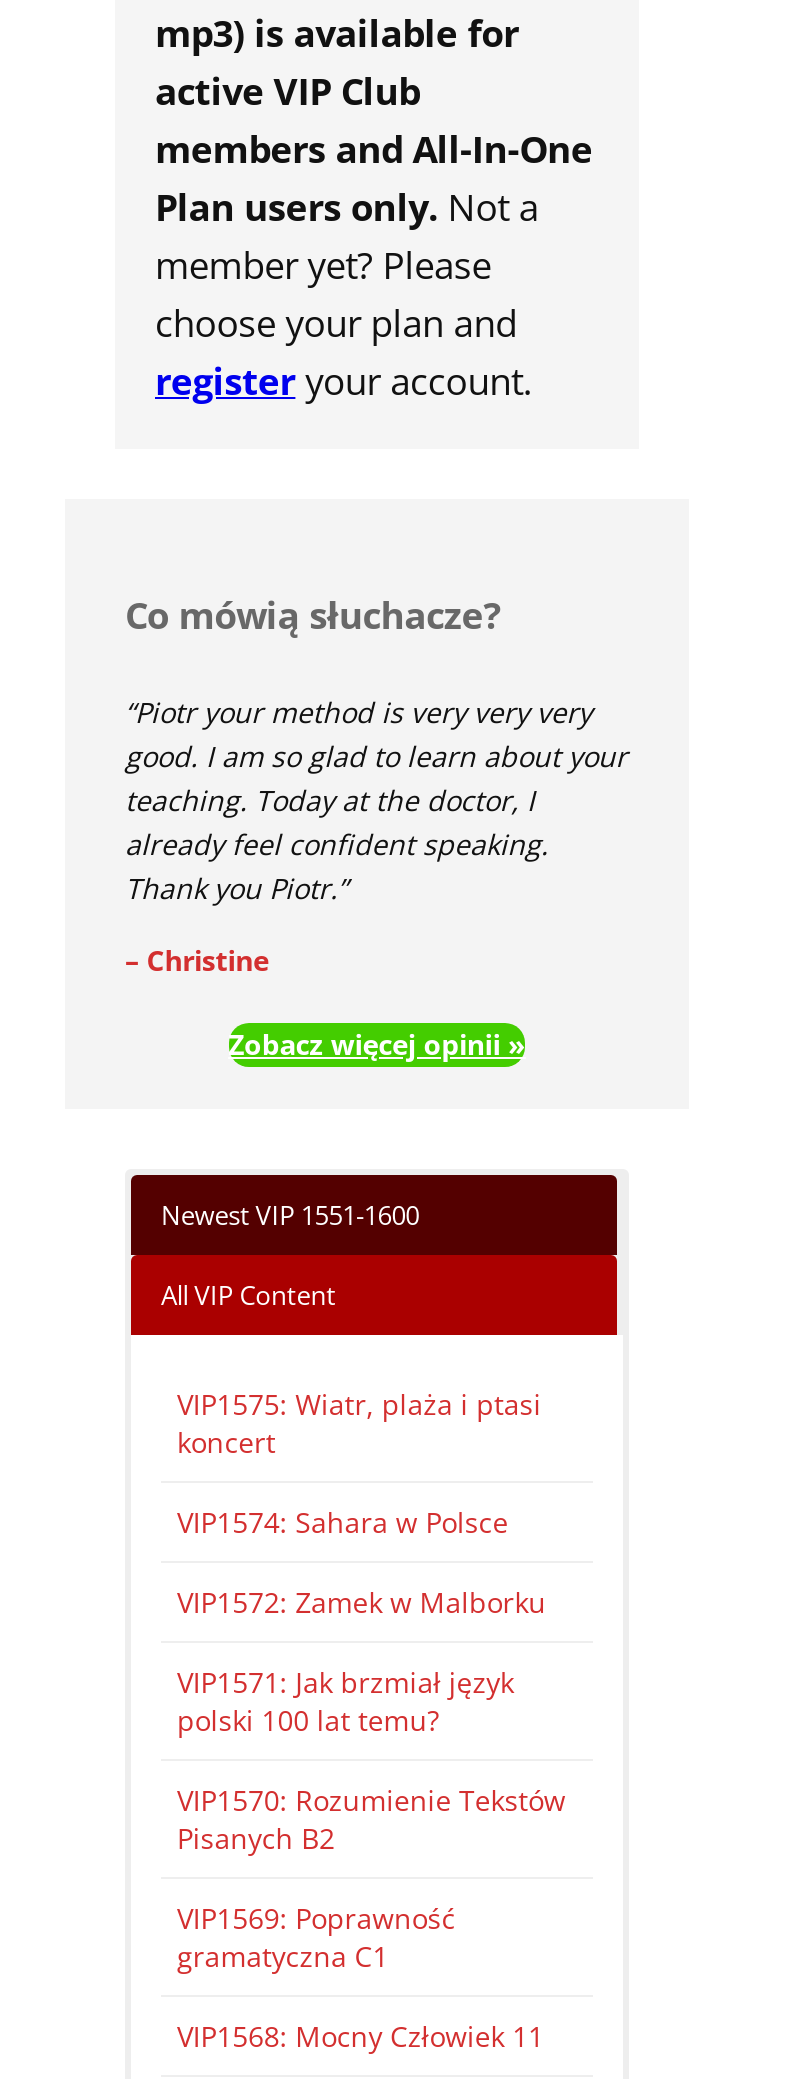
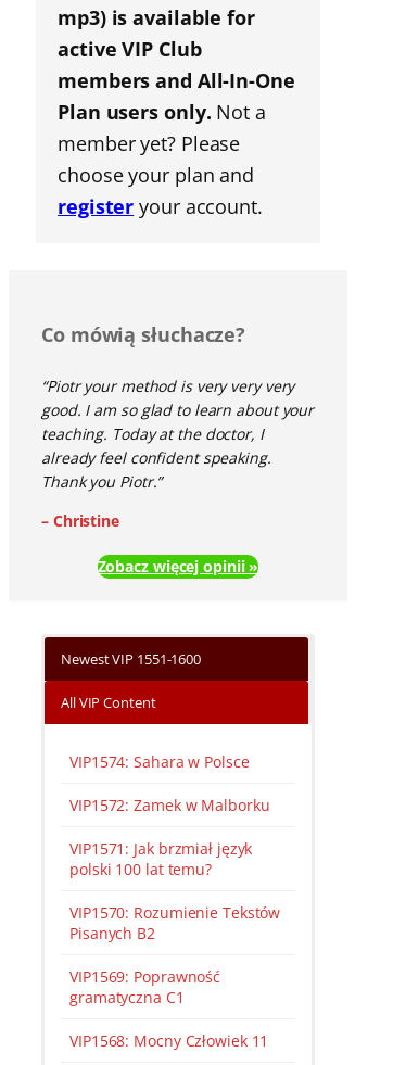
[177,1385,541,1461] VIP1575: Wiatr, plaża i ptasi | koncert -> none

